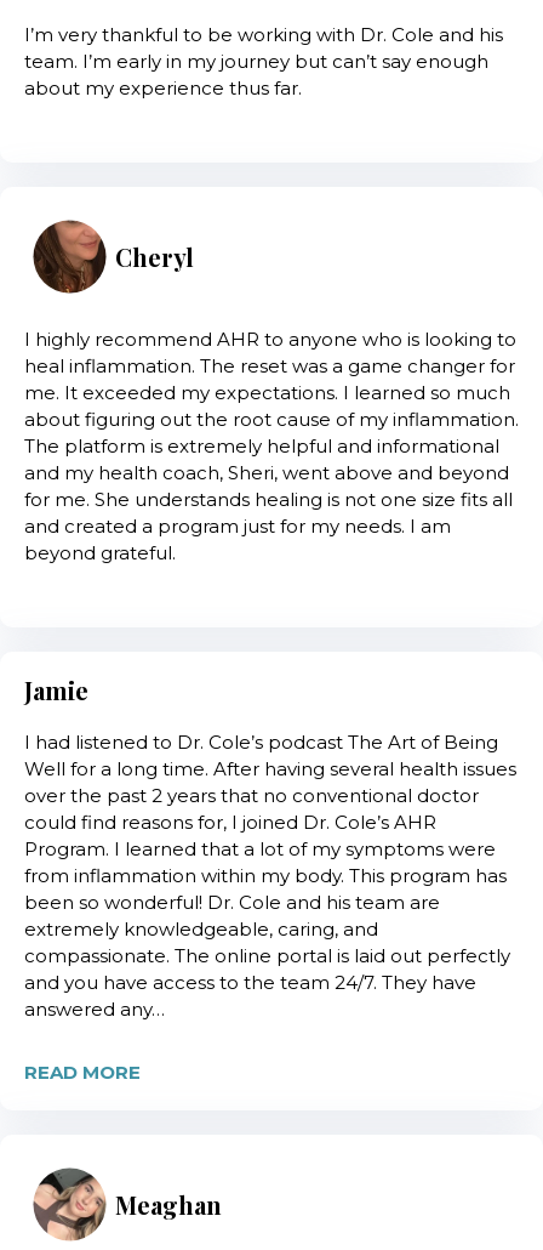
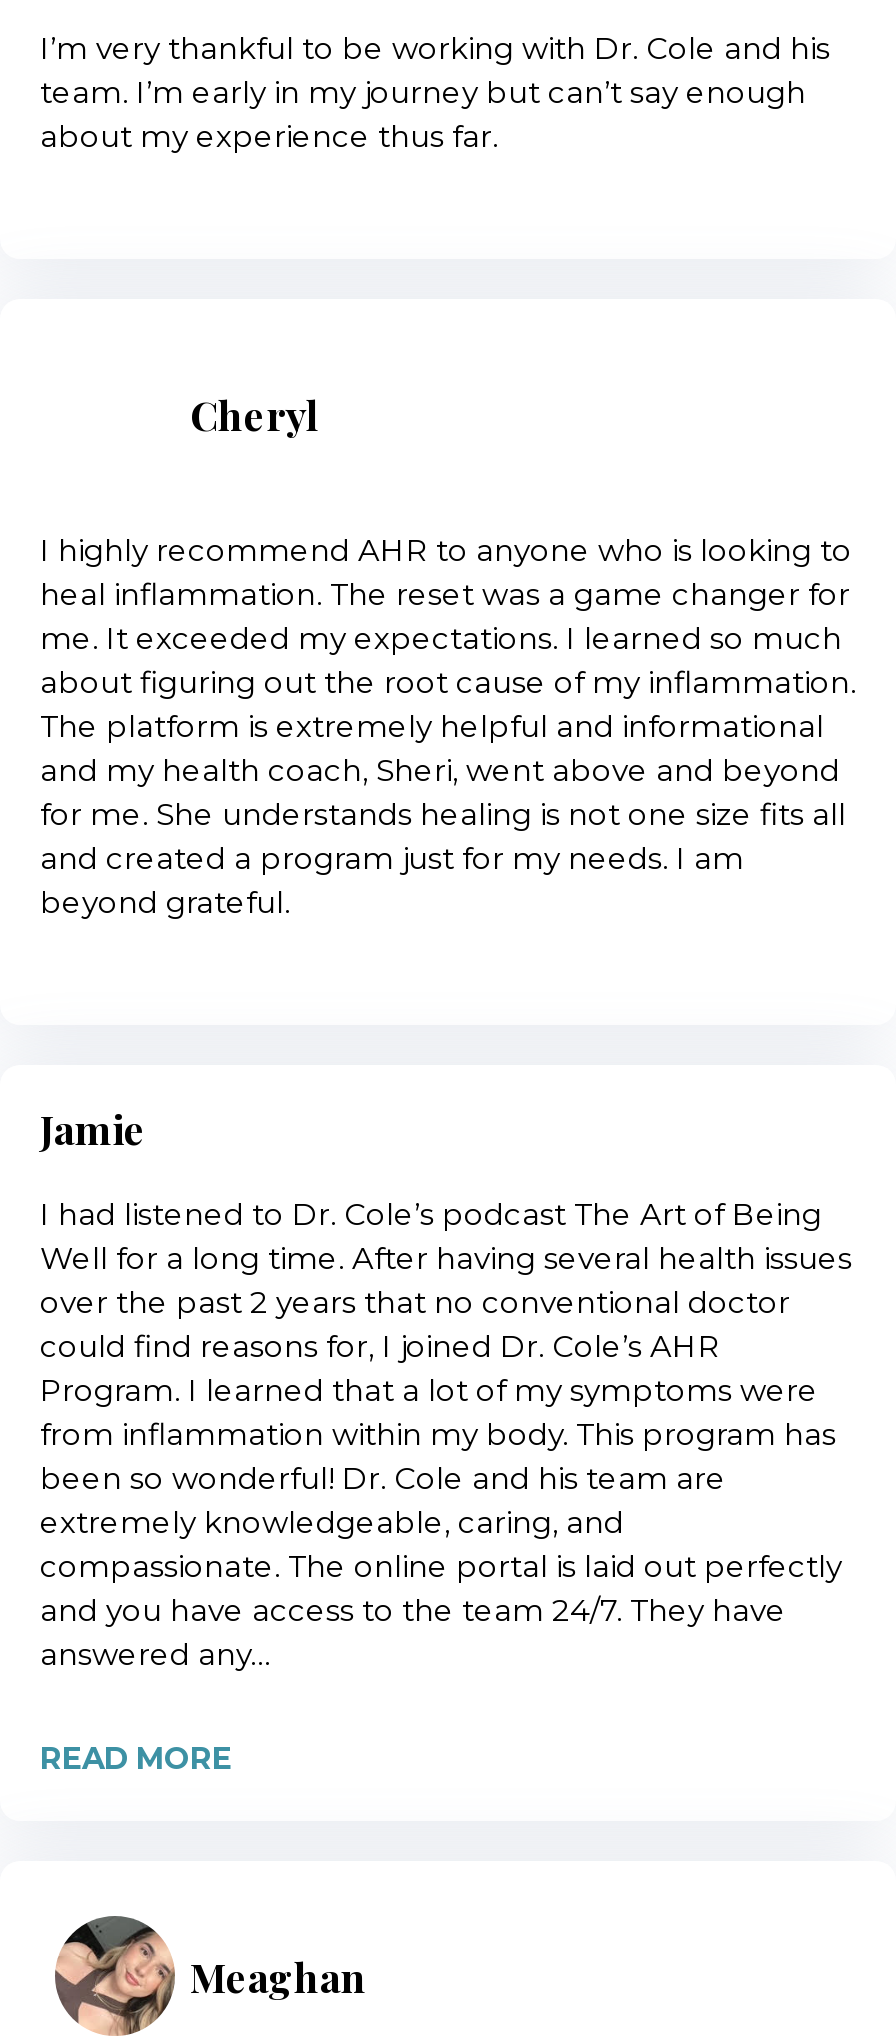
[32,218,108,295] [image] -> none

